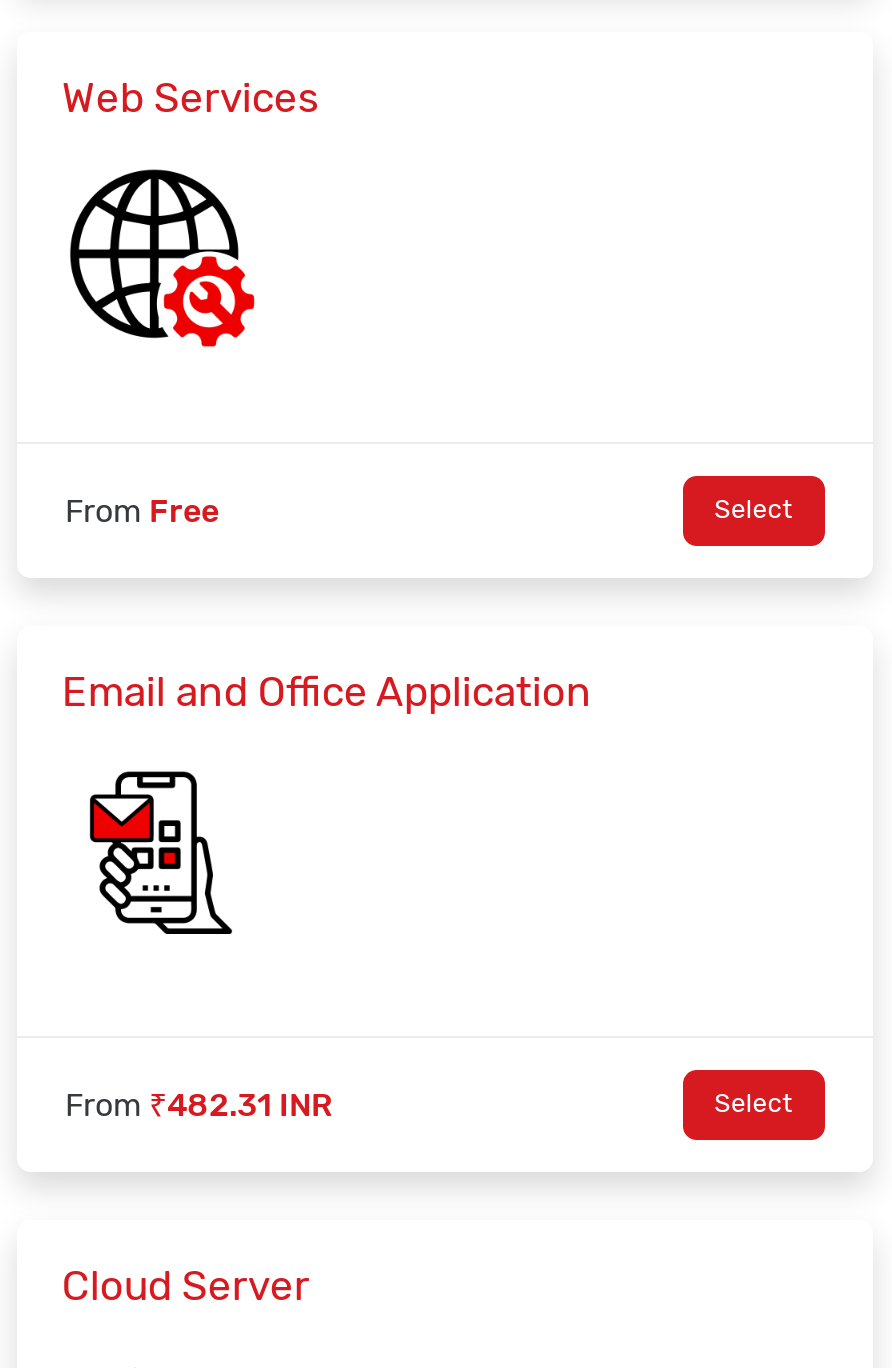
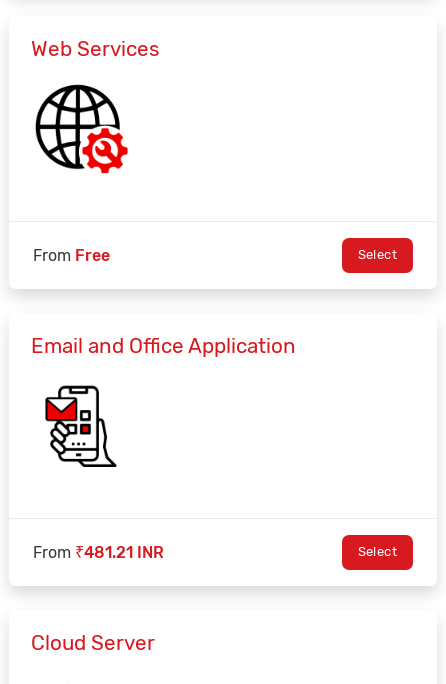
[65,1086,333,1124] From ₹482.31 INR -> [33,543,164,562] From ₹481.21 INR

